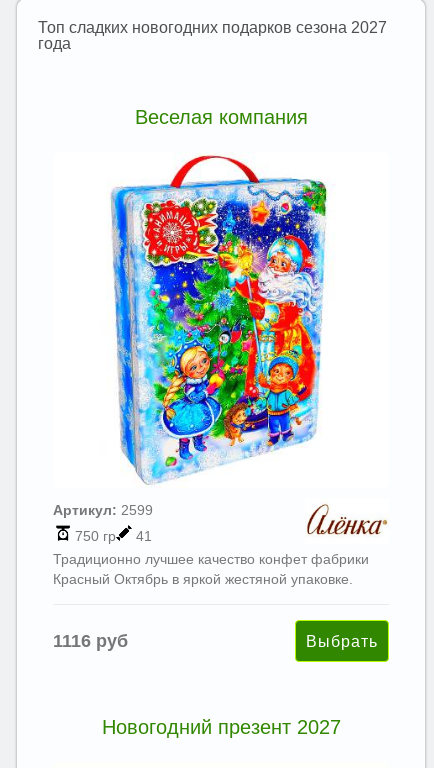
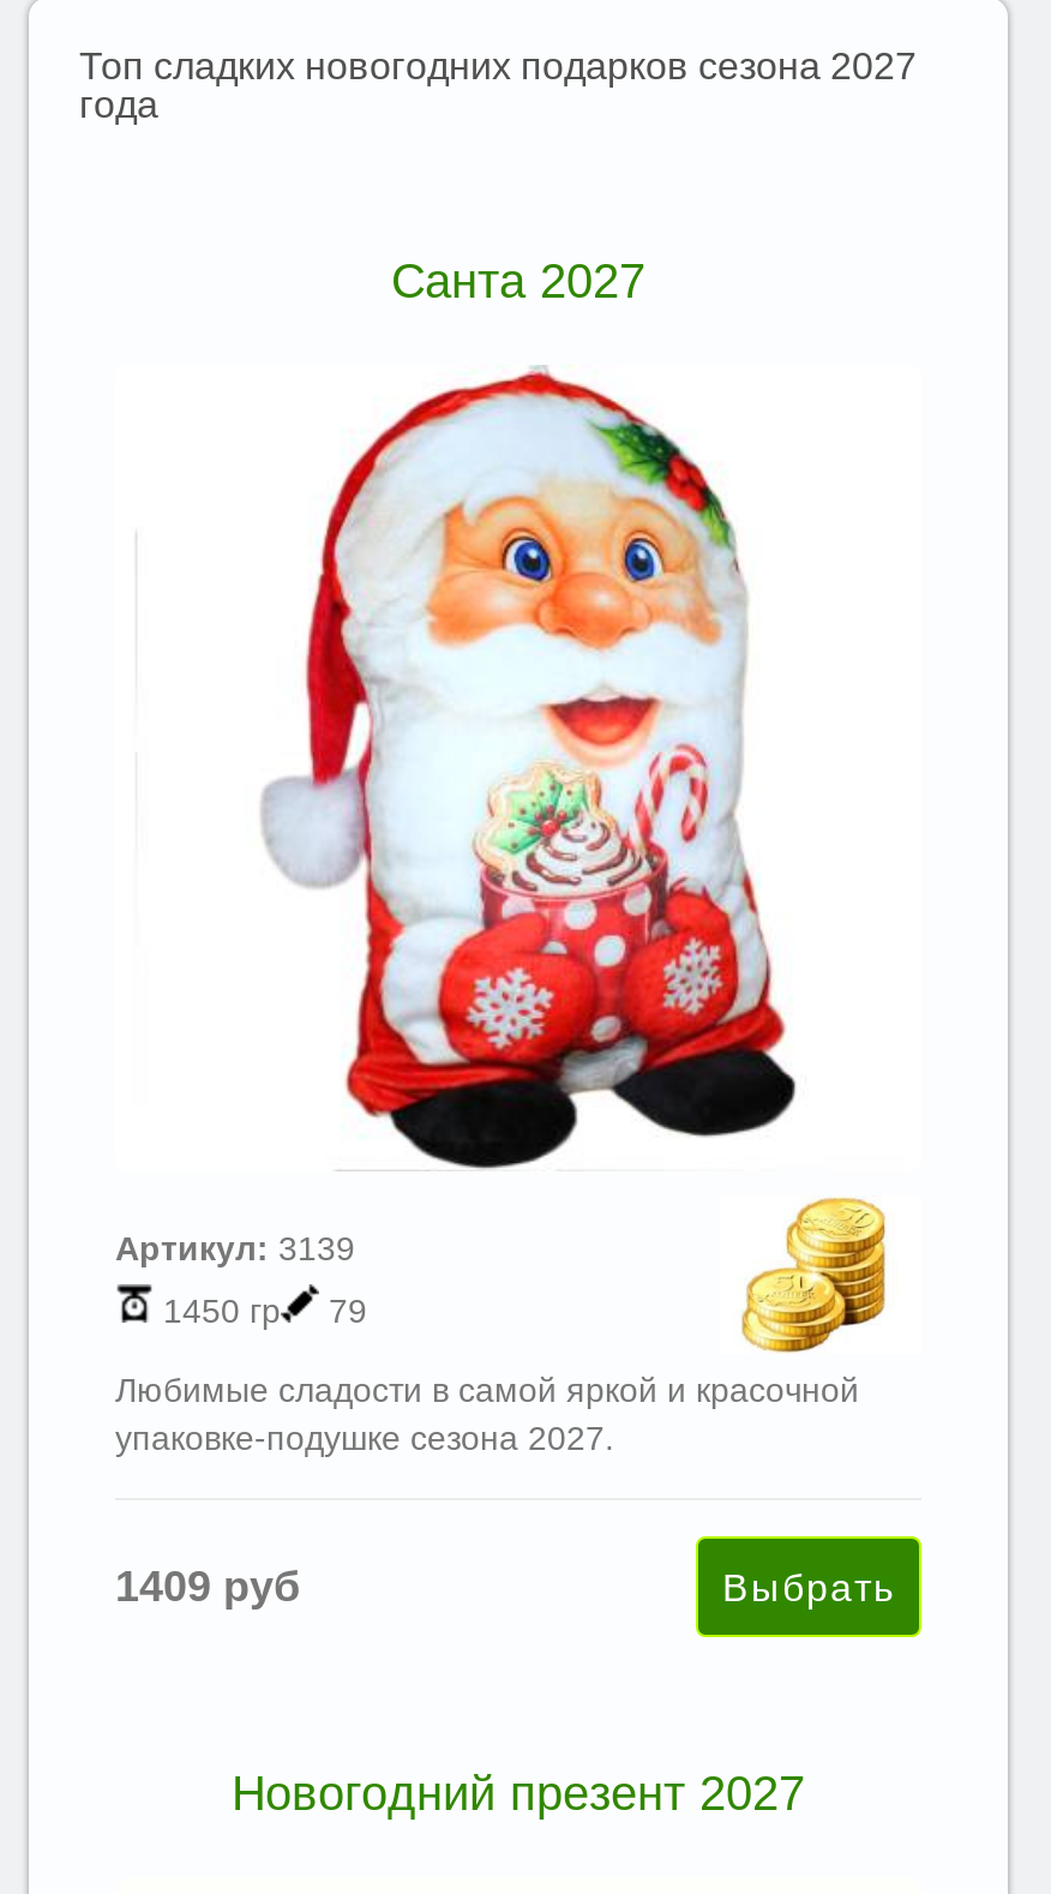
[134,106,307,128] Веселая компания -> [391,255,645,308] Санта 2027
[53,154,369,650] [image] | Артикул: 2599 | 750 гр | 41 | Традиционно лучшее качество конфет фабрики | Красный Октябрь в яркой жестяной упаковке. | 1116 руб -> [115,374,859,1610] [image] | Артикул: 3139 | 1450 гр | 79 | Любимые сладости в самой яркой и красочной | упаковке-подушке сезона 2027. | 1409 руб
[306,499,388,543] [image] -> [744,1195,888,1303] [image]

